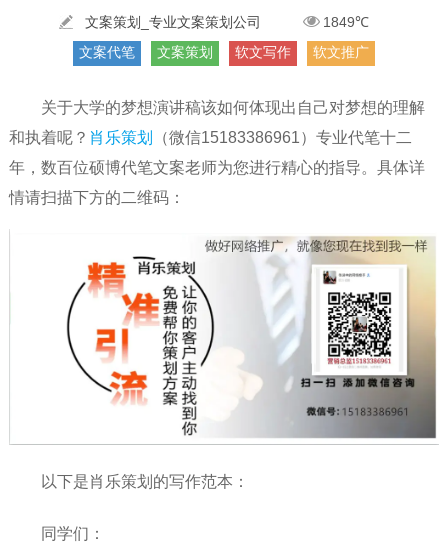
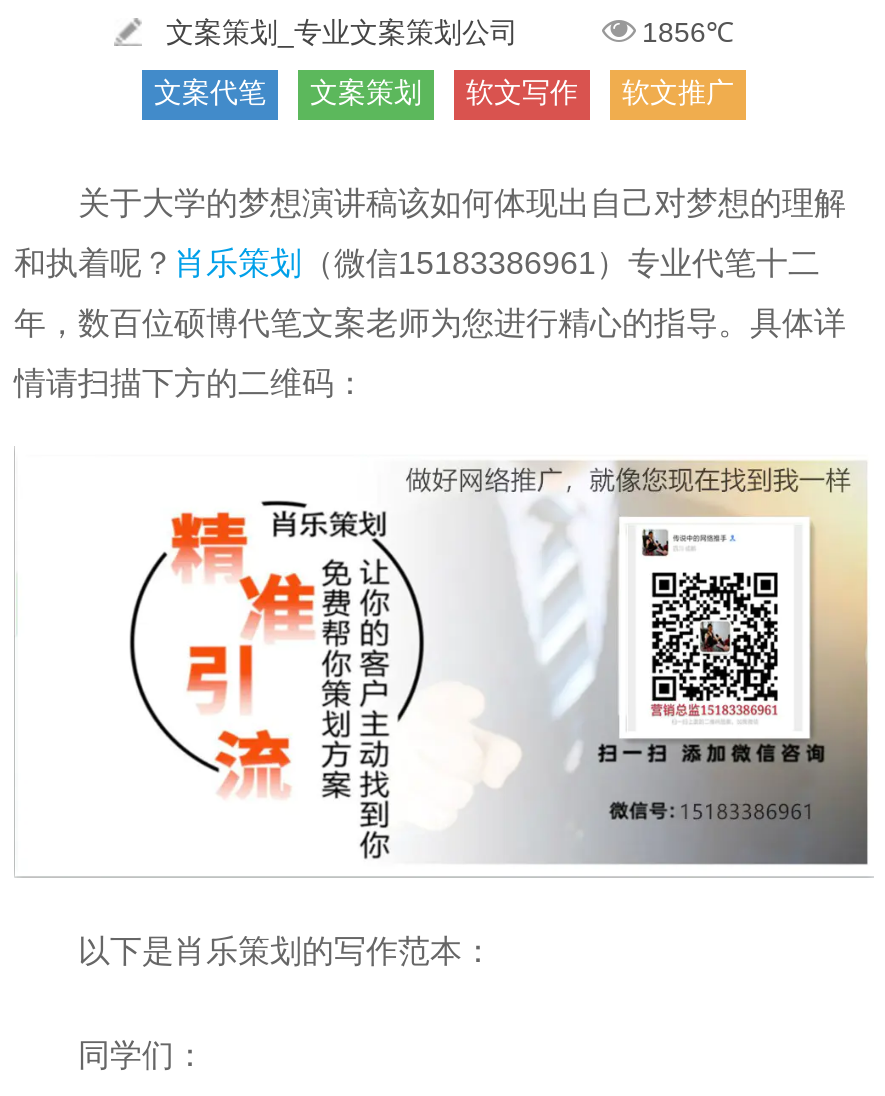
[319,14,369,30] 1849℃ -> [634,17,734,49] 1856℃

